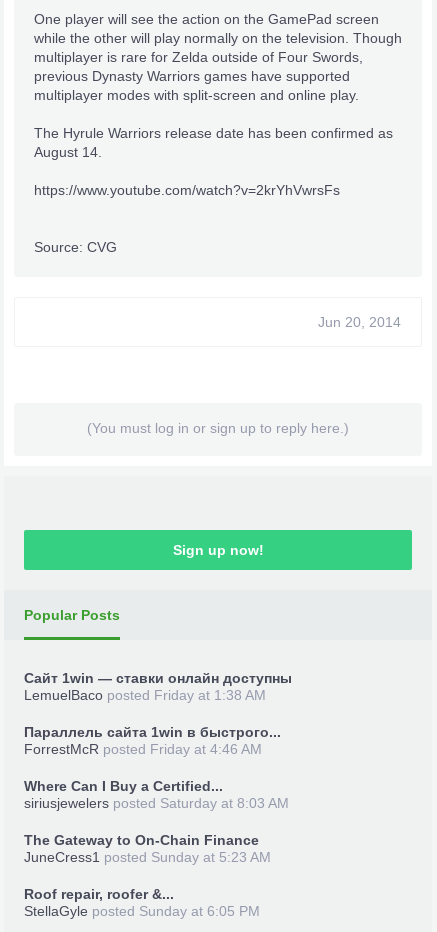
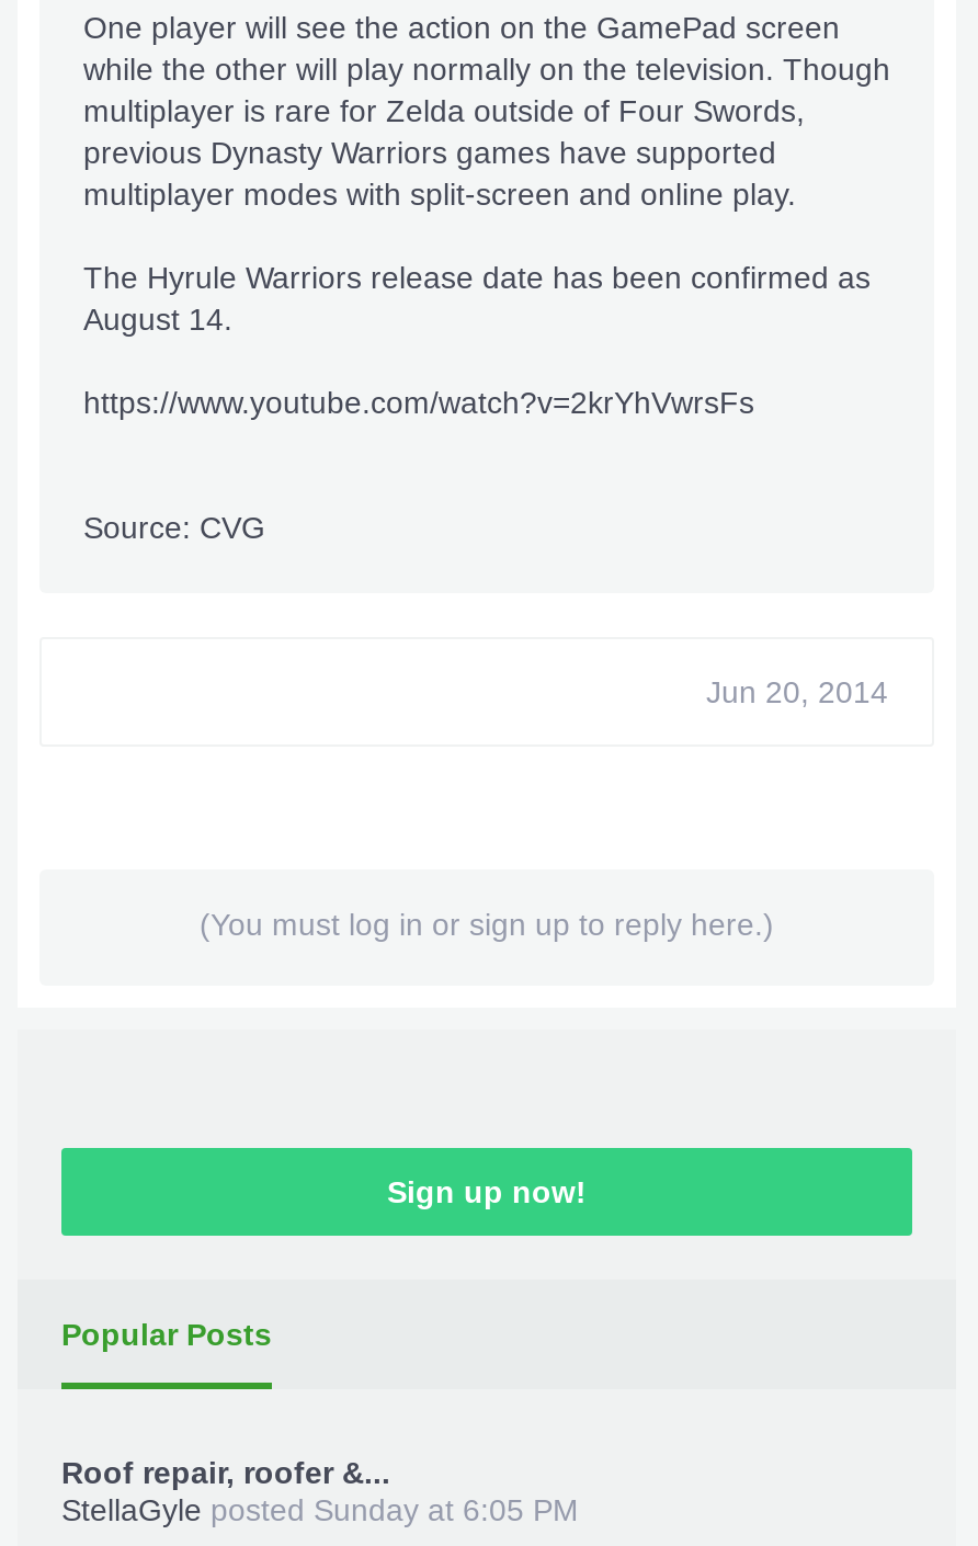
[24,670,292,865] Сайт 1win — ставки онлайн доступны | LemuelBaco posted Friday at 1:38 AM | Параллель сайта 1win в быстрого... | ForrestMcR posted Friday at 4:46 AM | Where Can I Buy a Certified... | siriusjewelers posted Saturday at 8:03 AM | The Gateway to On-Chain Finance | JuneCress1 posted Sunday at 5:23 AM -> none

